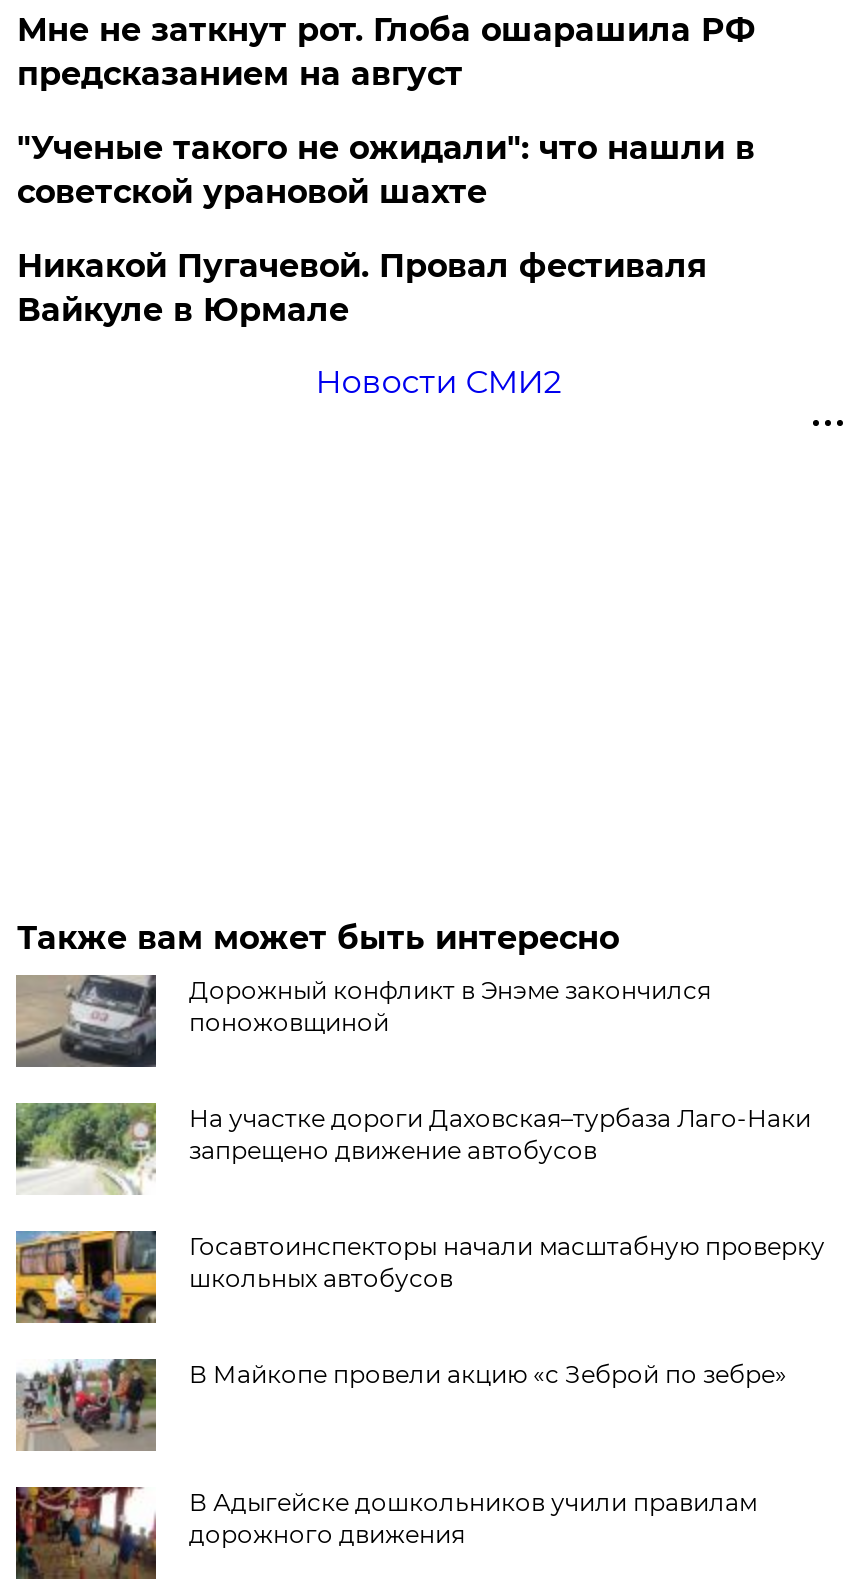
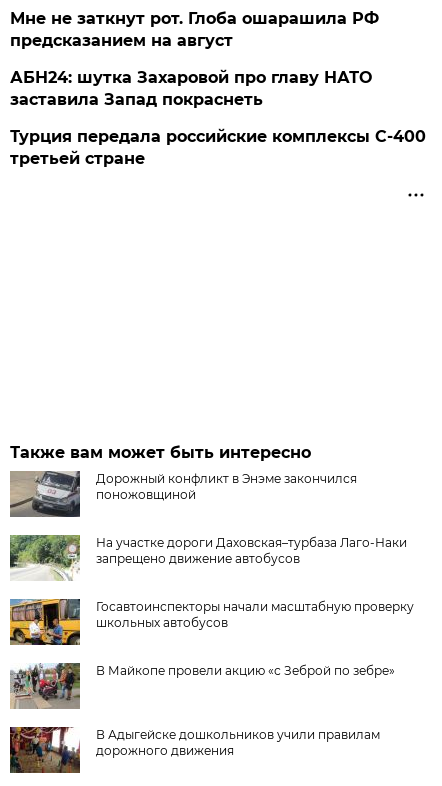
[17,129,755,401] "Ученые такого не ожидали": что нашли в | советской урановой шахте | Никакой Пугачевой. Провал фестиваля | Вайкуле в Юрмале | Новости СМИ2 -> [10,68,426,168] АБН24: шутка Захаровой про главу НАТО | заставила Запад покраснеть | Турция передала российские комплексы С-400 | третьей стране

